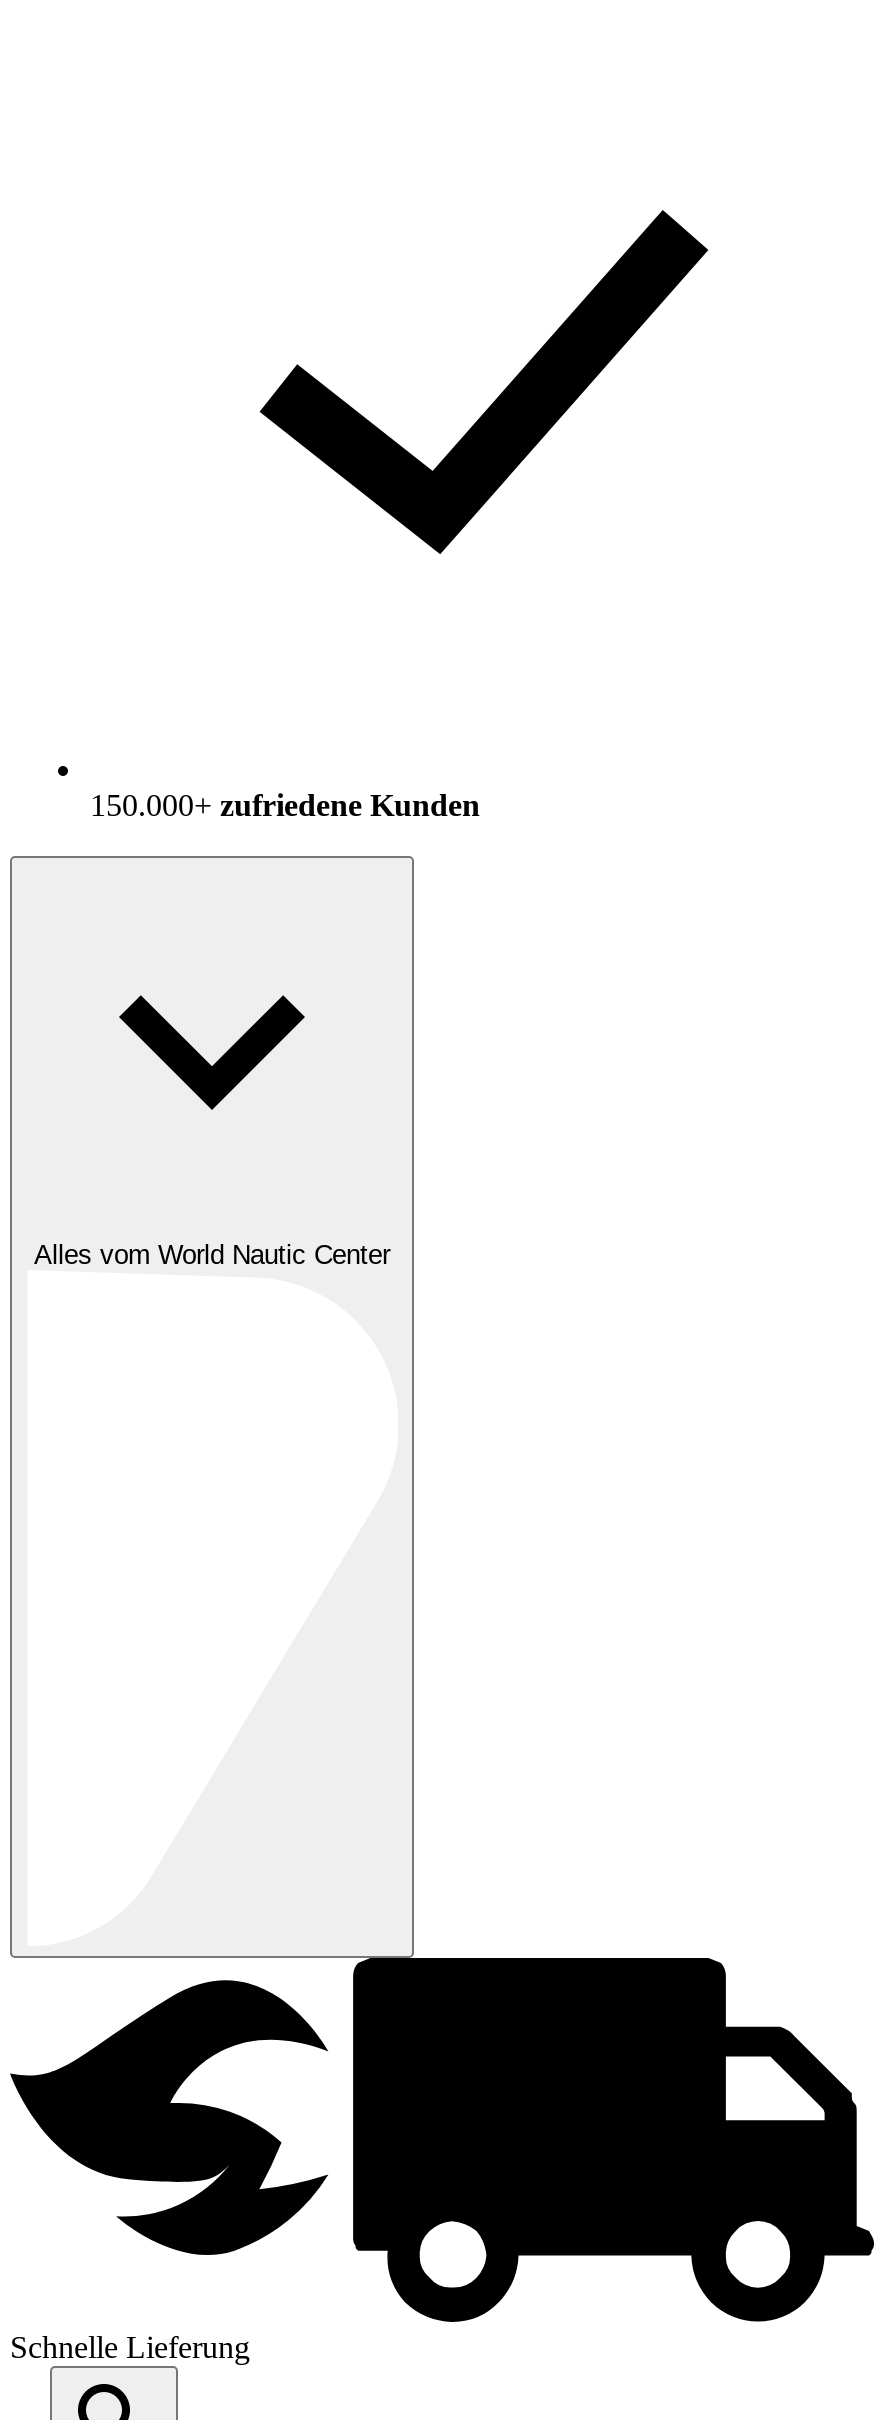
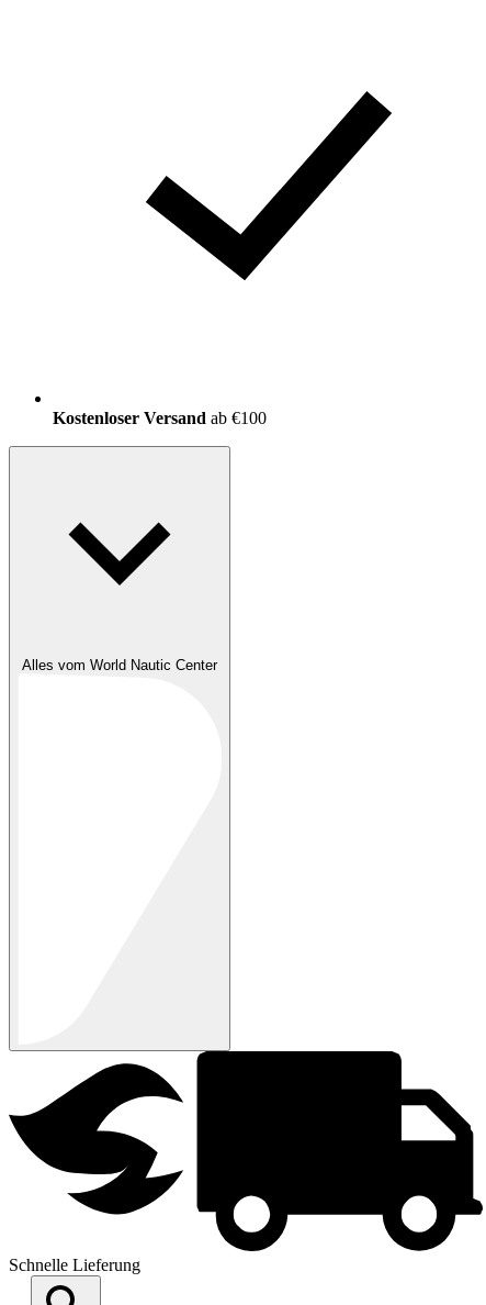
[90,788,480,822] 150.000+ zufriedene Kunden -> [53,409,267,427] Kostenloser Versand ab €100

